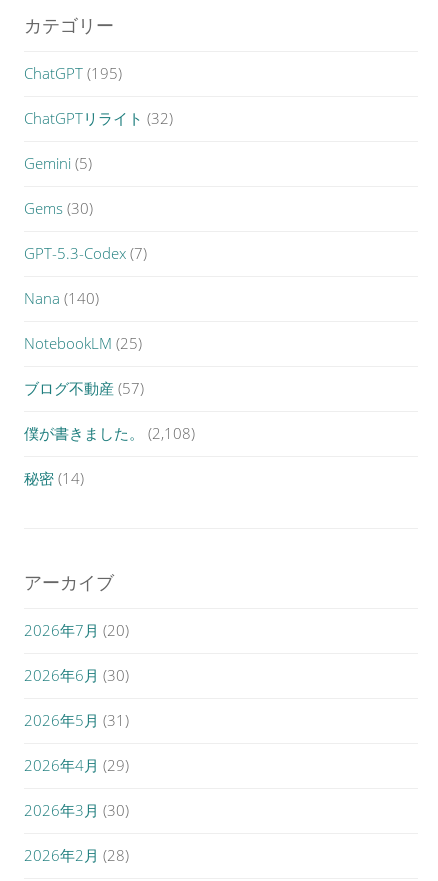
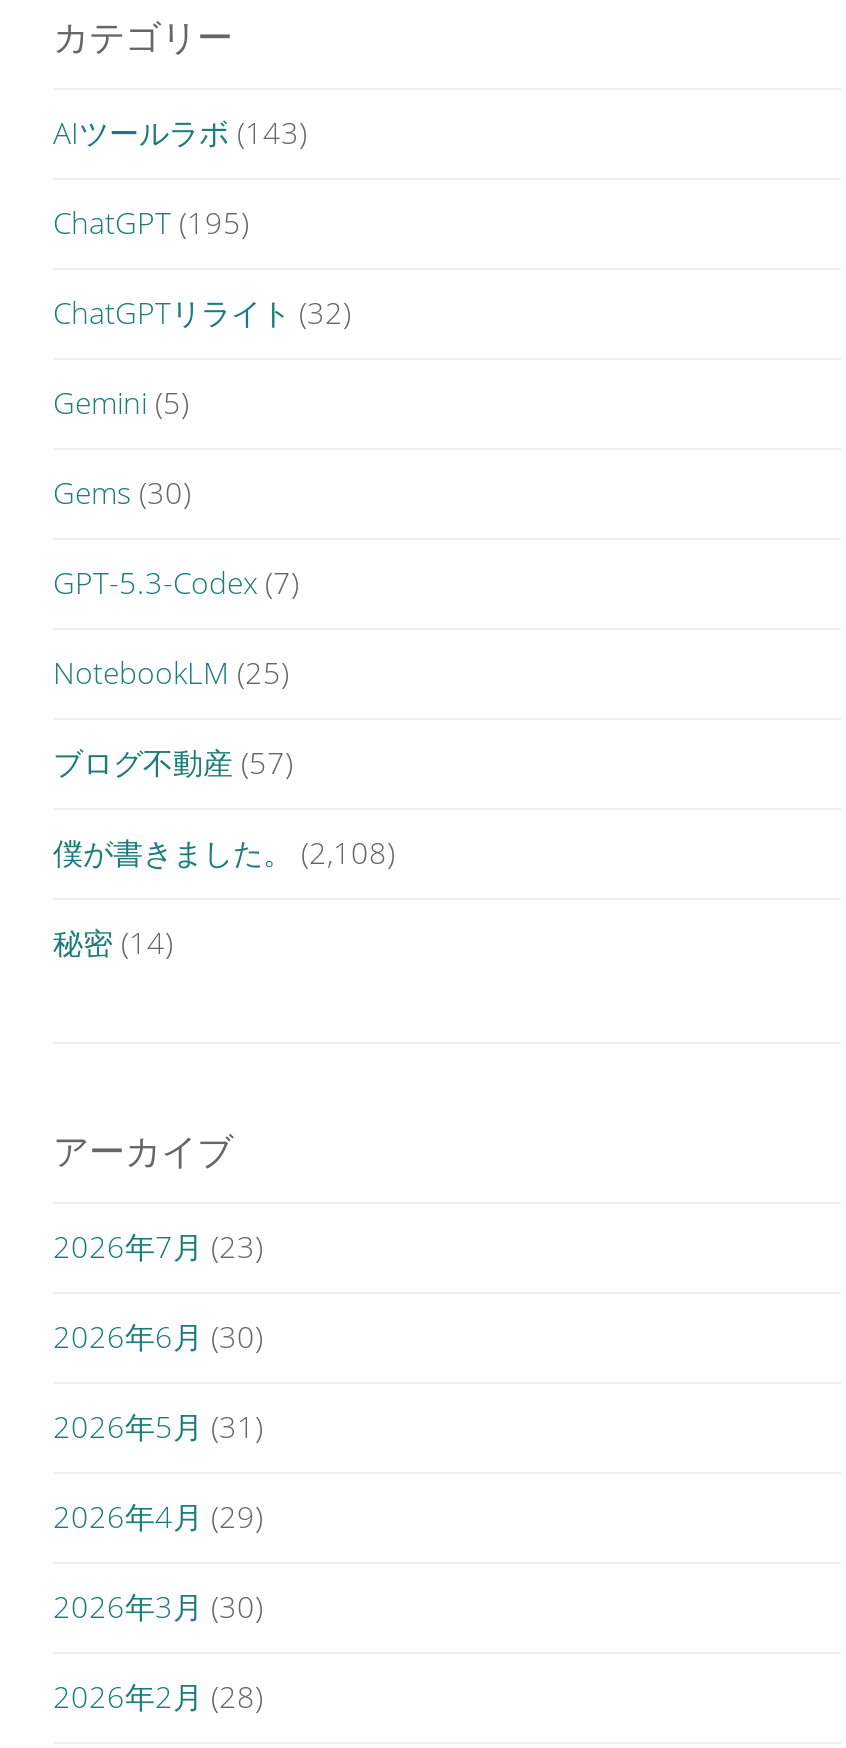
none -> [53,112,307,152] AIツールラボ(143)
moved [24,63,173,263] -> [53,202,351,602]: ChatGPT (195) | ChatGPTリライト(32) | Gemini (5) | Gems (30) | GPT-5.3-Codex (7)
[24,288,99,308] Nana (140) -> none
[24,620,129,640] 2026年7月(20) -> [53,1226,263,1266] 2026年7月(23)

